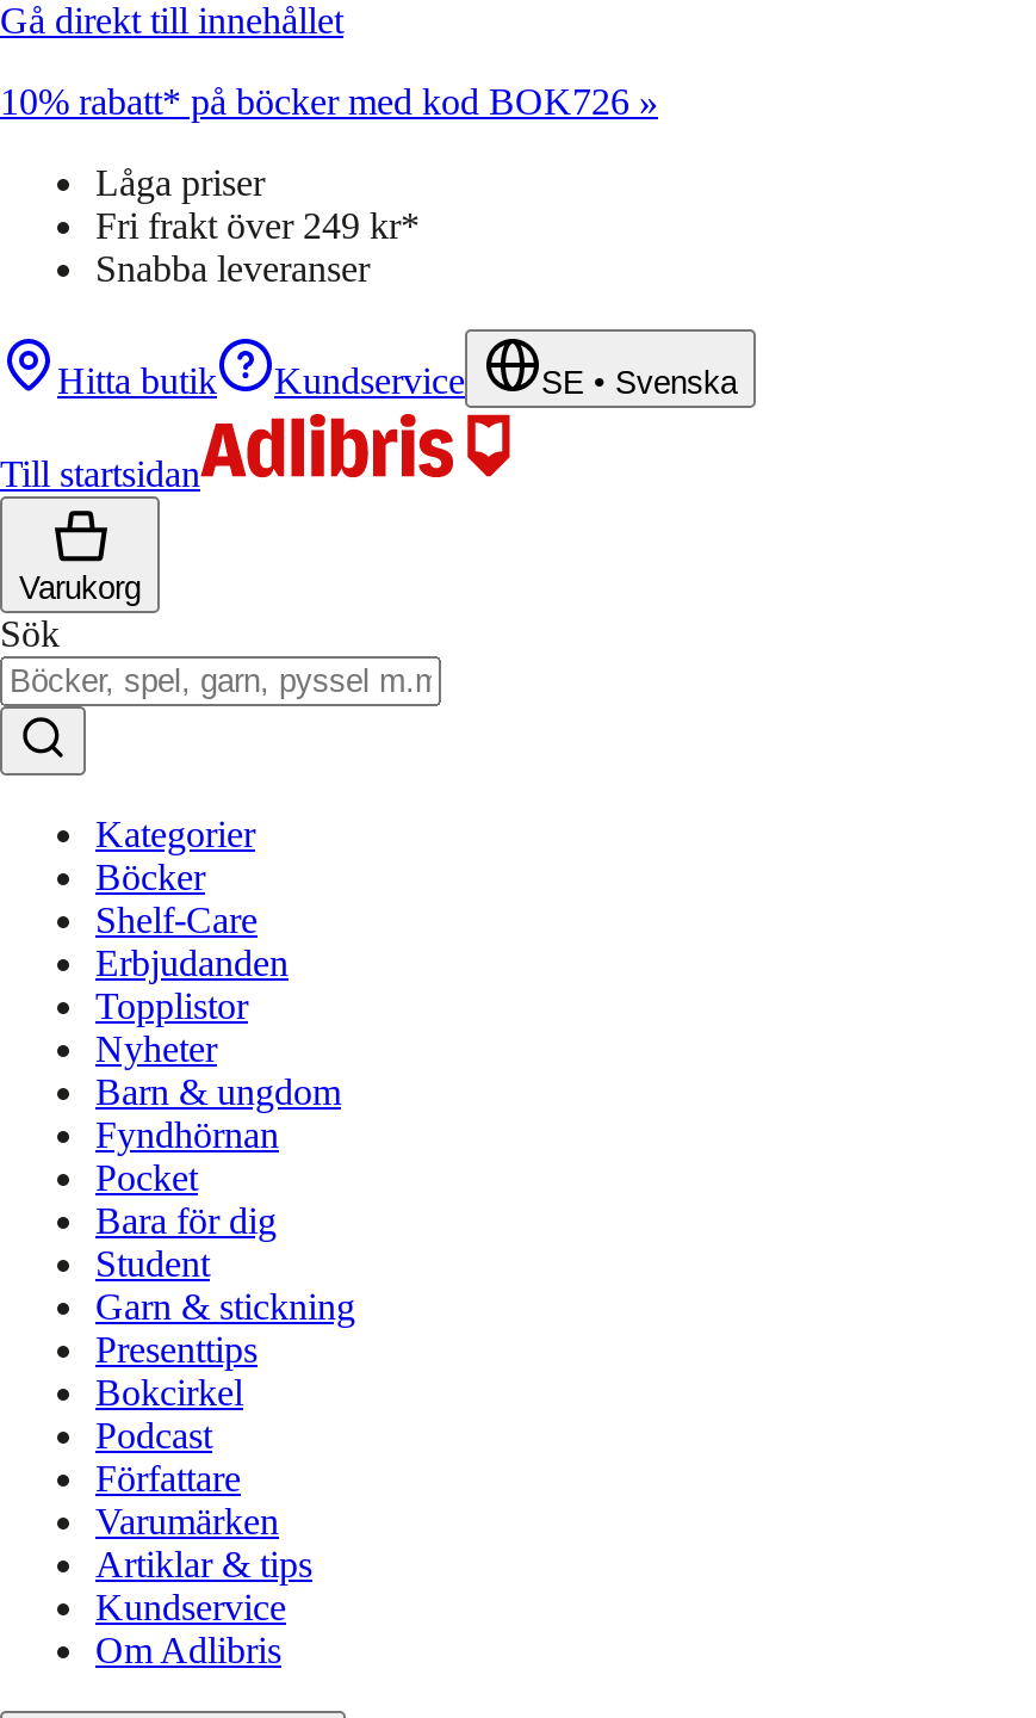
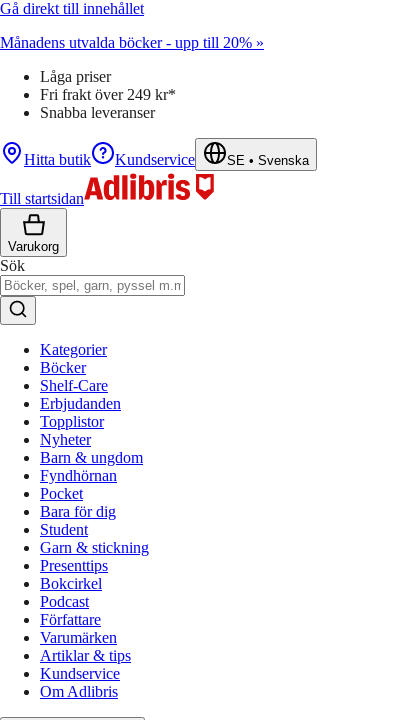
[0,81,658,122] 10% rabatt* på böcker med kod BOK726 » -> [0,34,264,51] Månadens utvalda böcker - upp till 20% »

